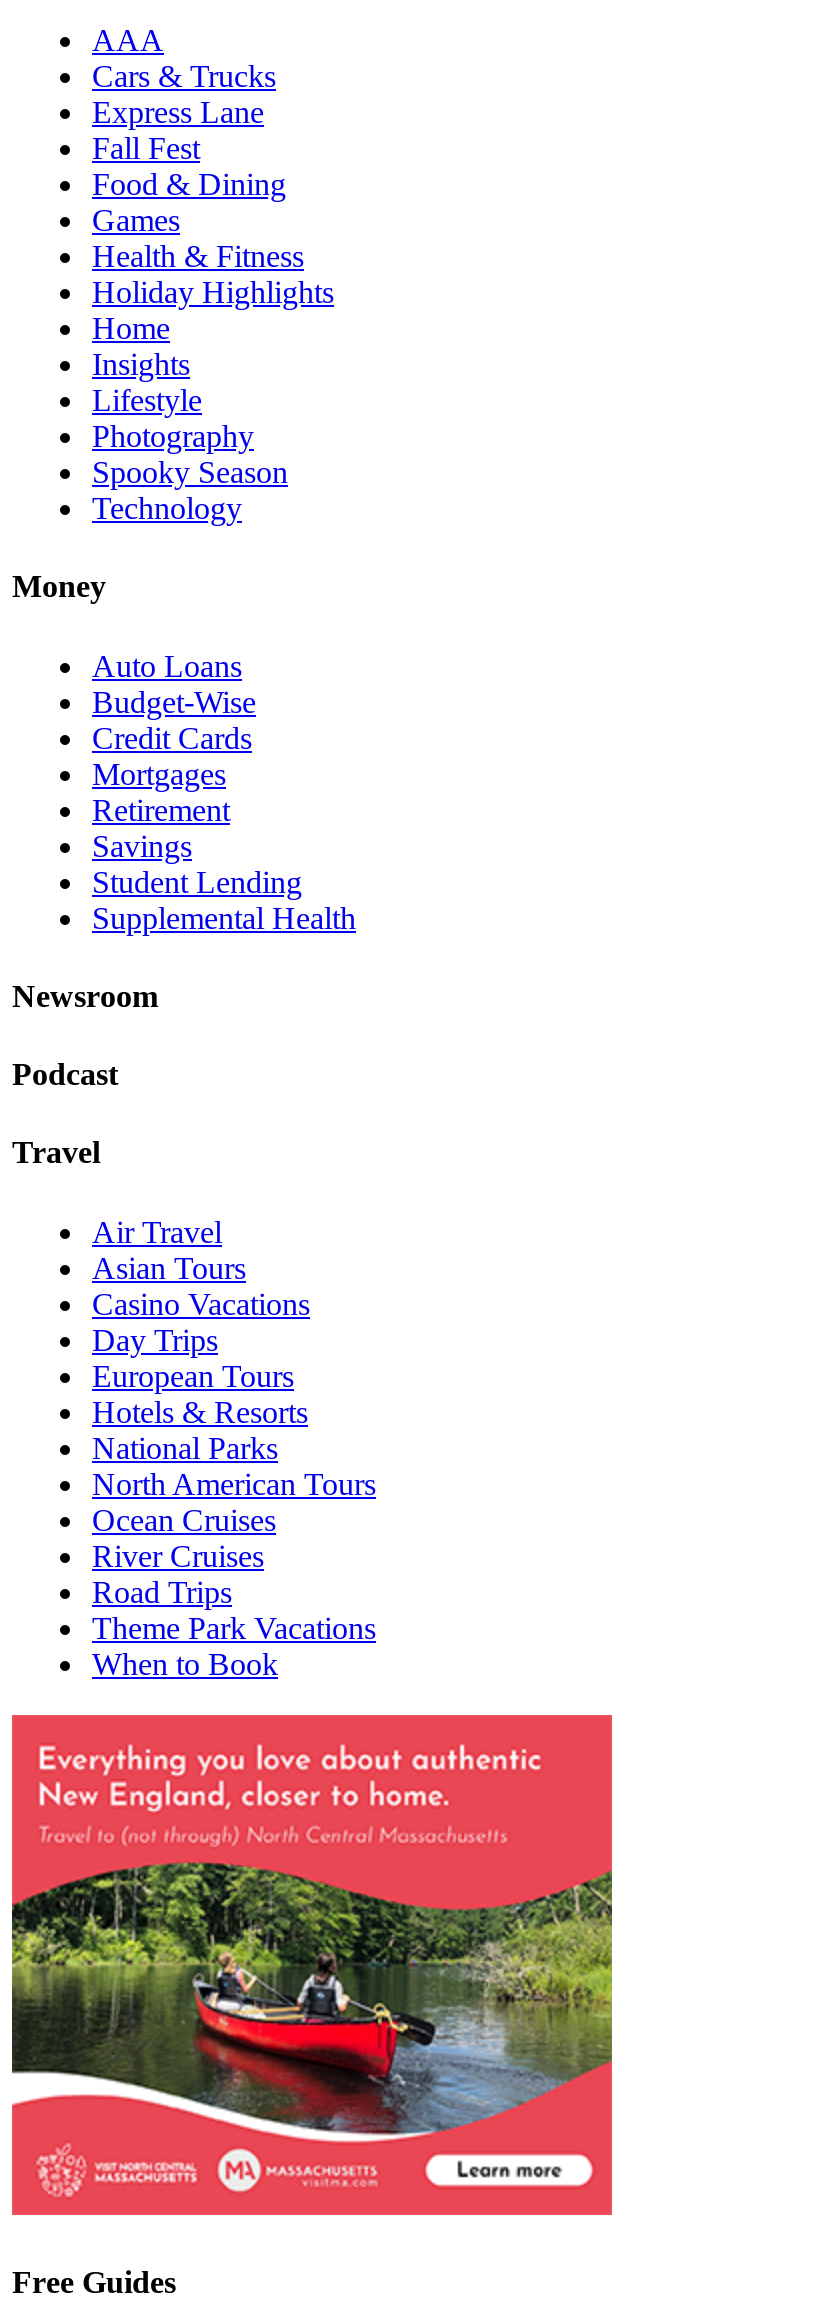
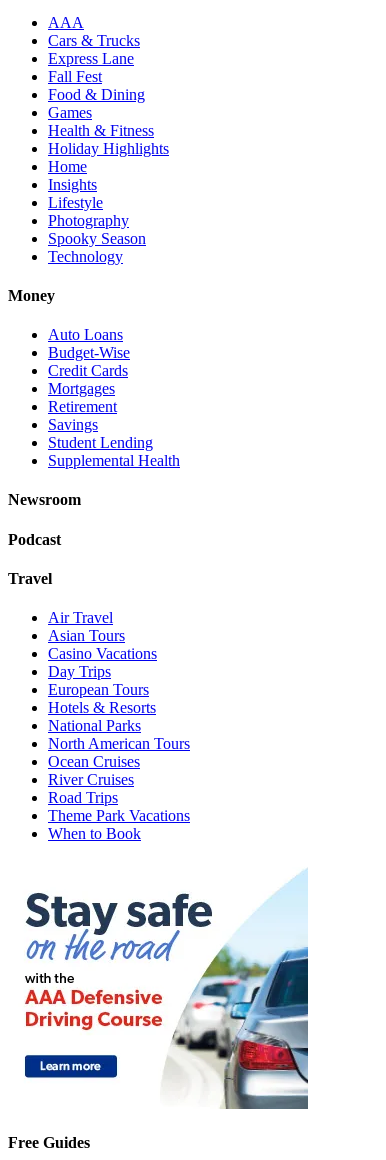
[10,1712,614,2218] [image] -> [8,859,309,1110] [image]

